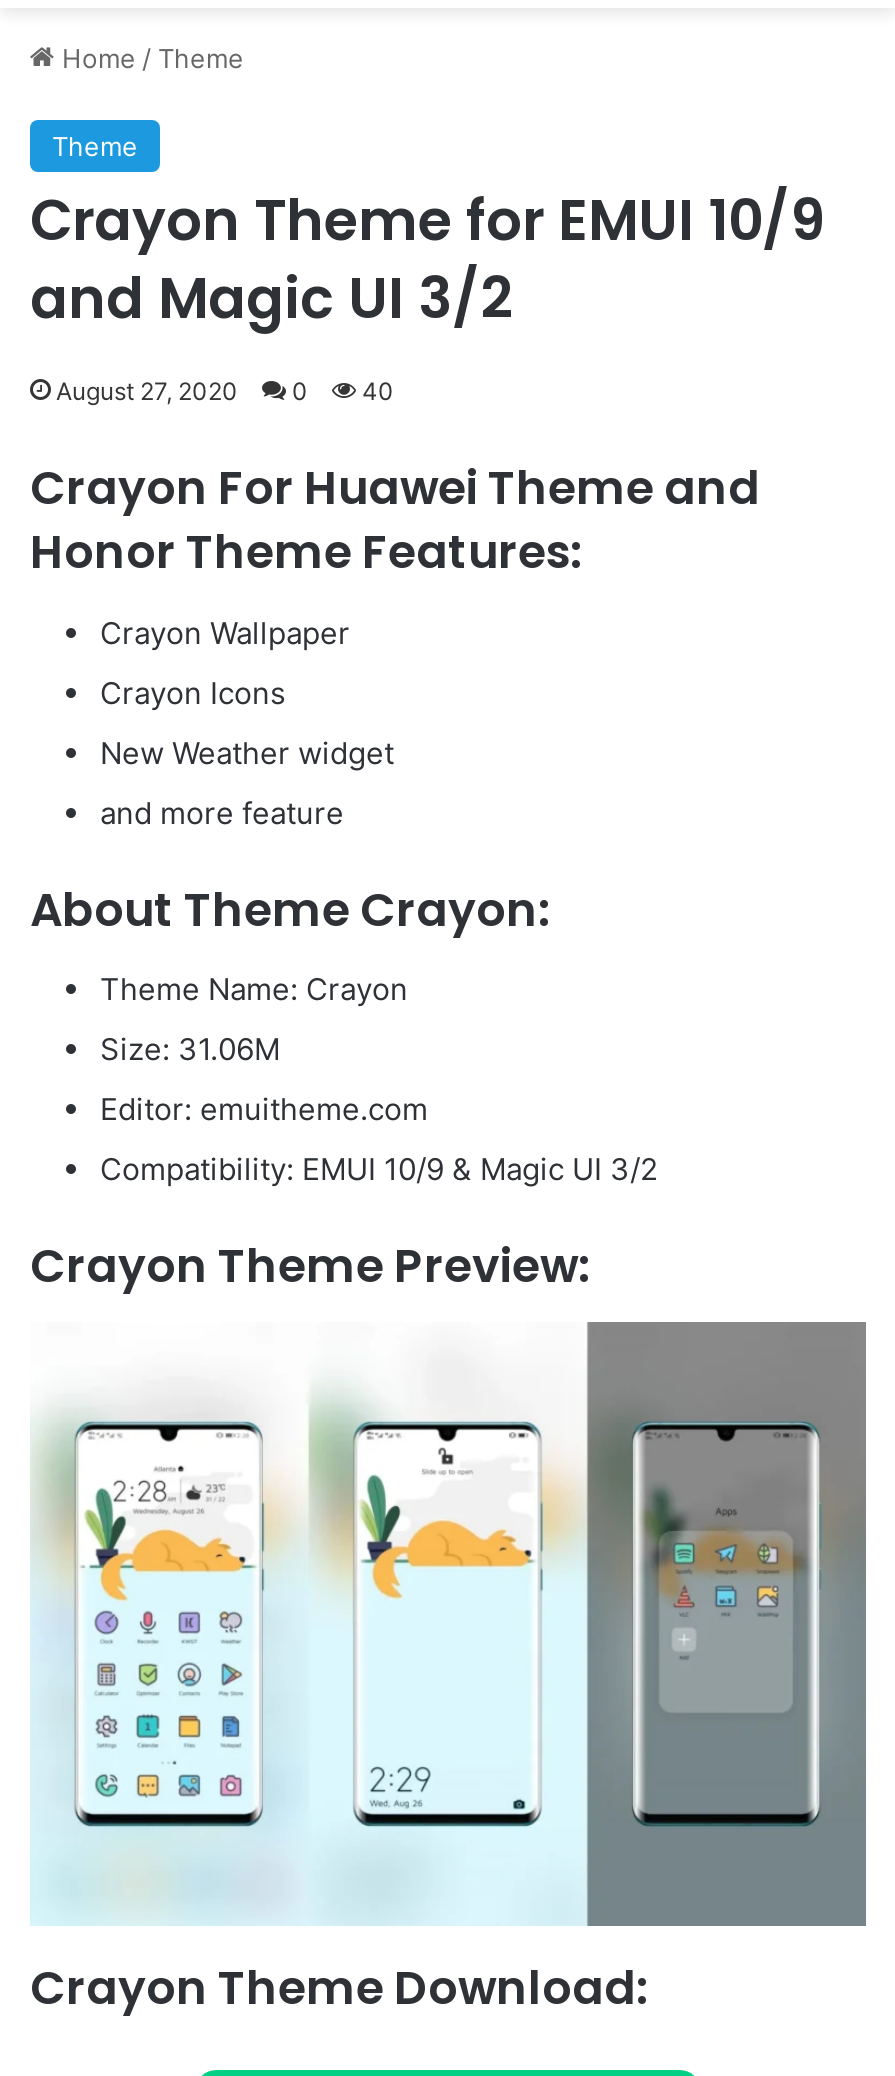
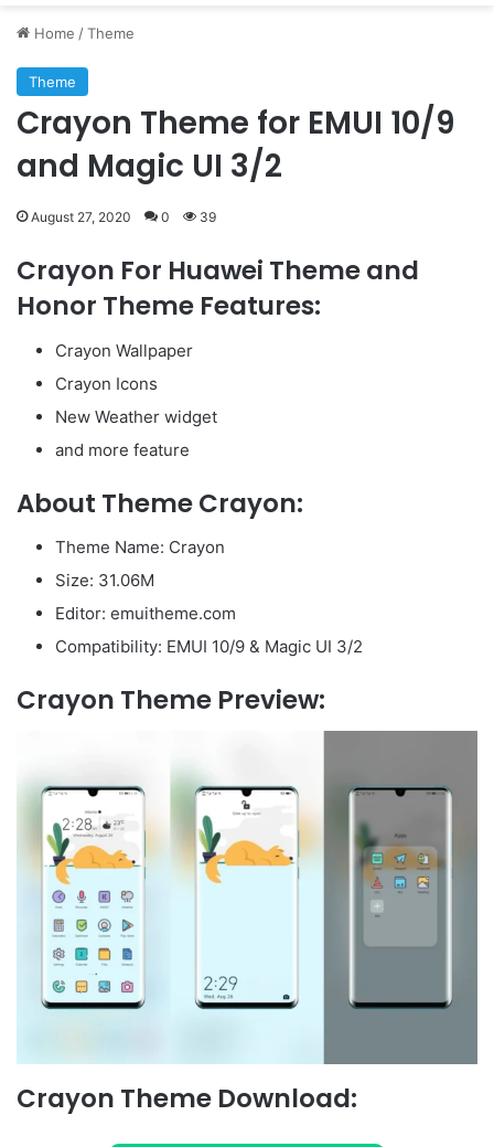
[56,376,394,406] August 27, 2020 0 40 -> [31,209,216,225] August 27, 2020 0 39

